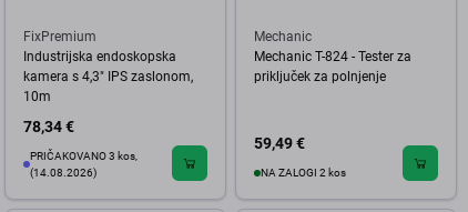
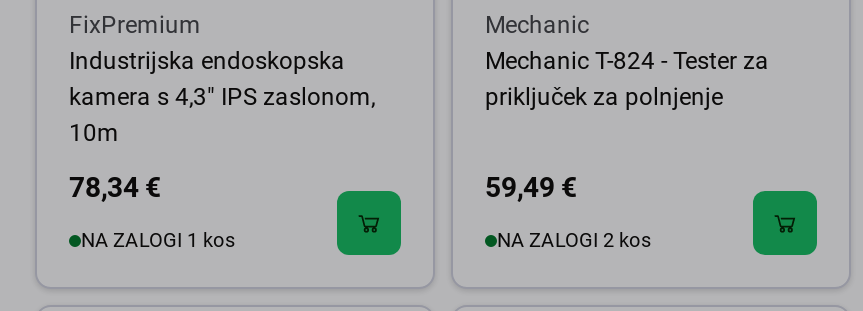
[30,150,138,179] PRIČAKOVANO 3 kos, | (14.08.2026) -> [81,229,235,251] NA ZALOGI 1 kos

